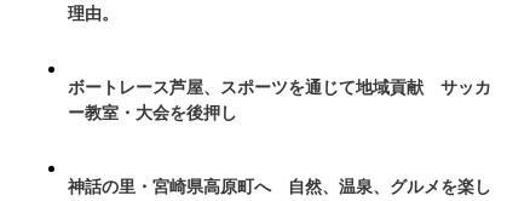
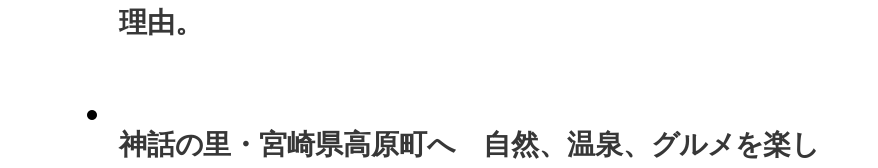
[68,78,491,122] ボートレース芦屋、スポーツを通じて地域貢献 サッカ | ー教室・大会を後押し -> none

